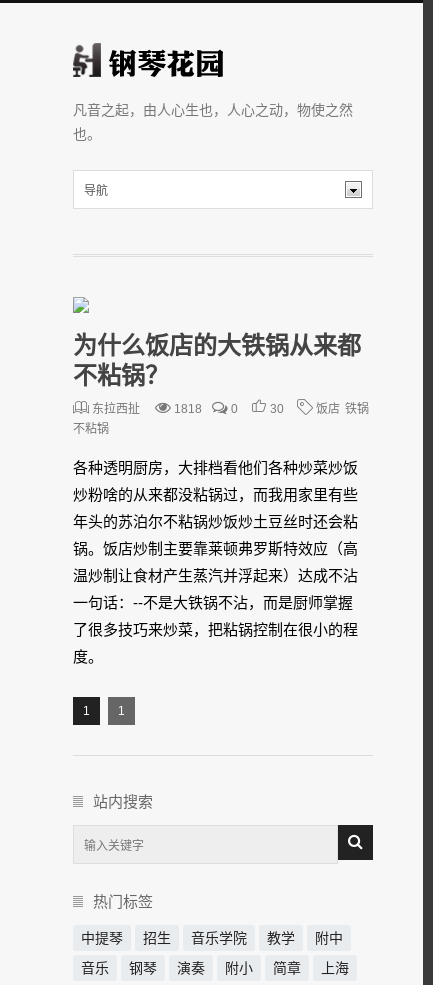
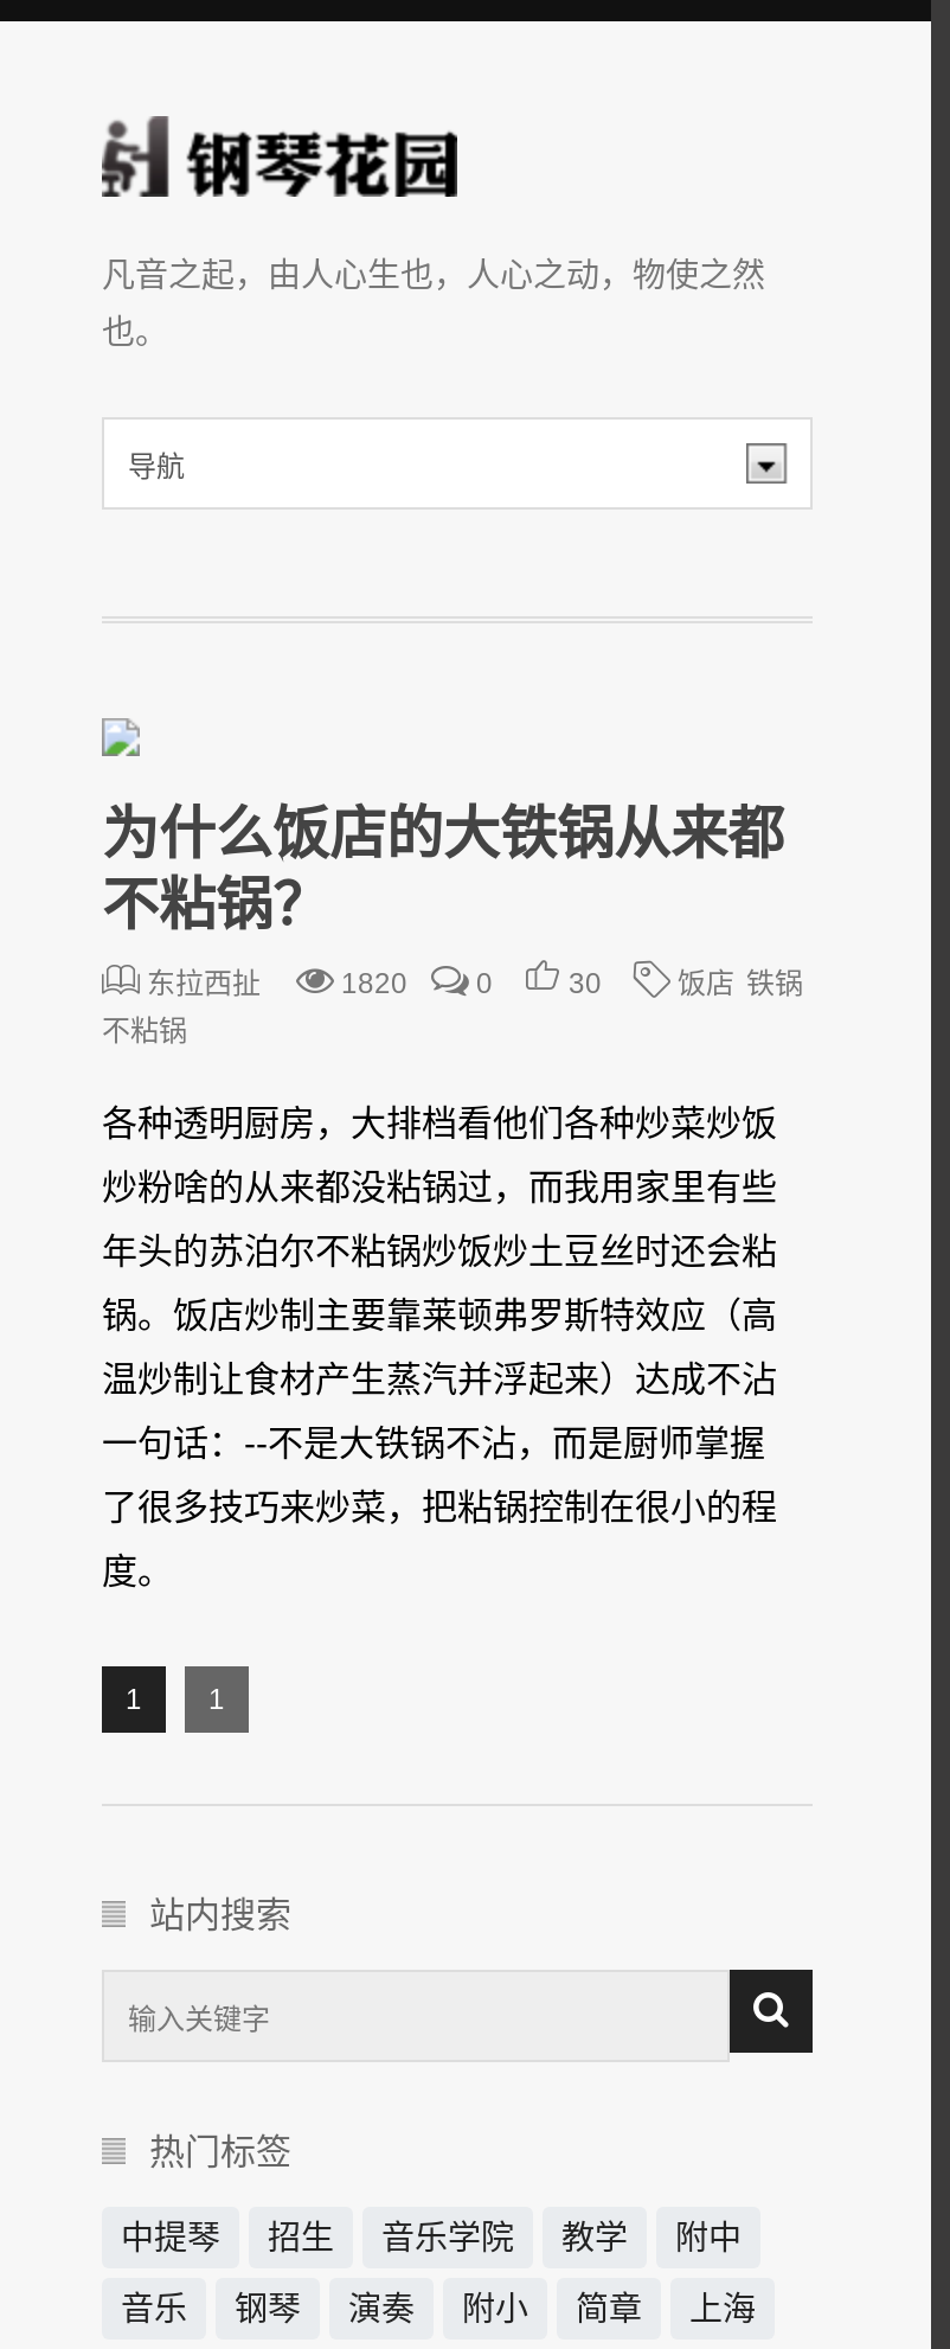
[171,402,287,416] 1818 0 30 -> [334,967,609,1000] 1820 0 30

